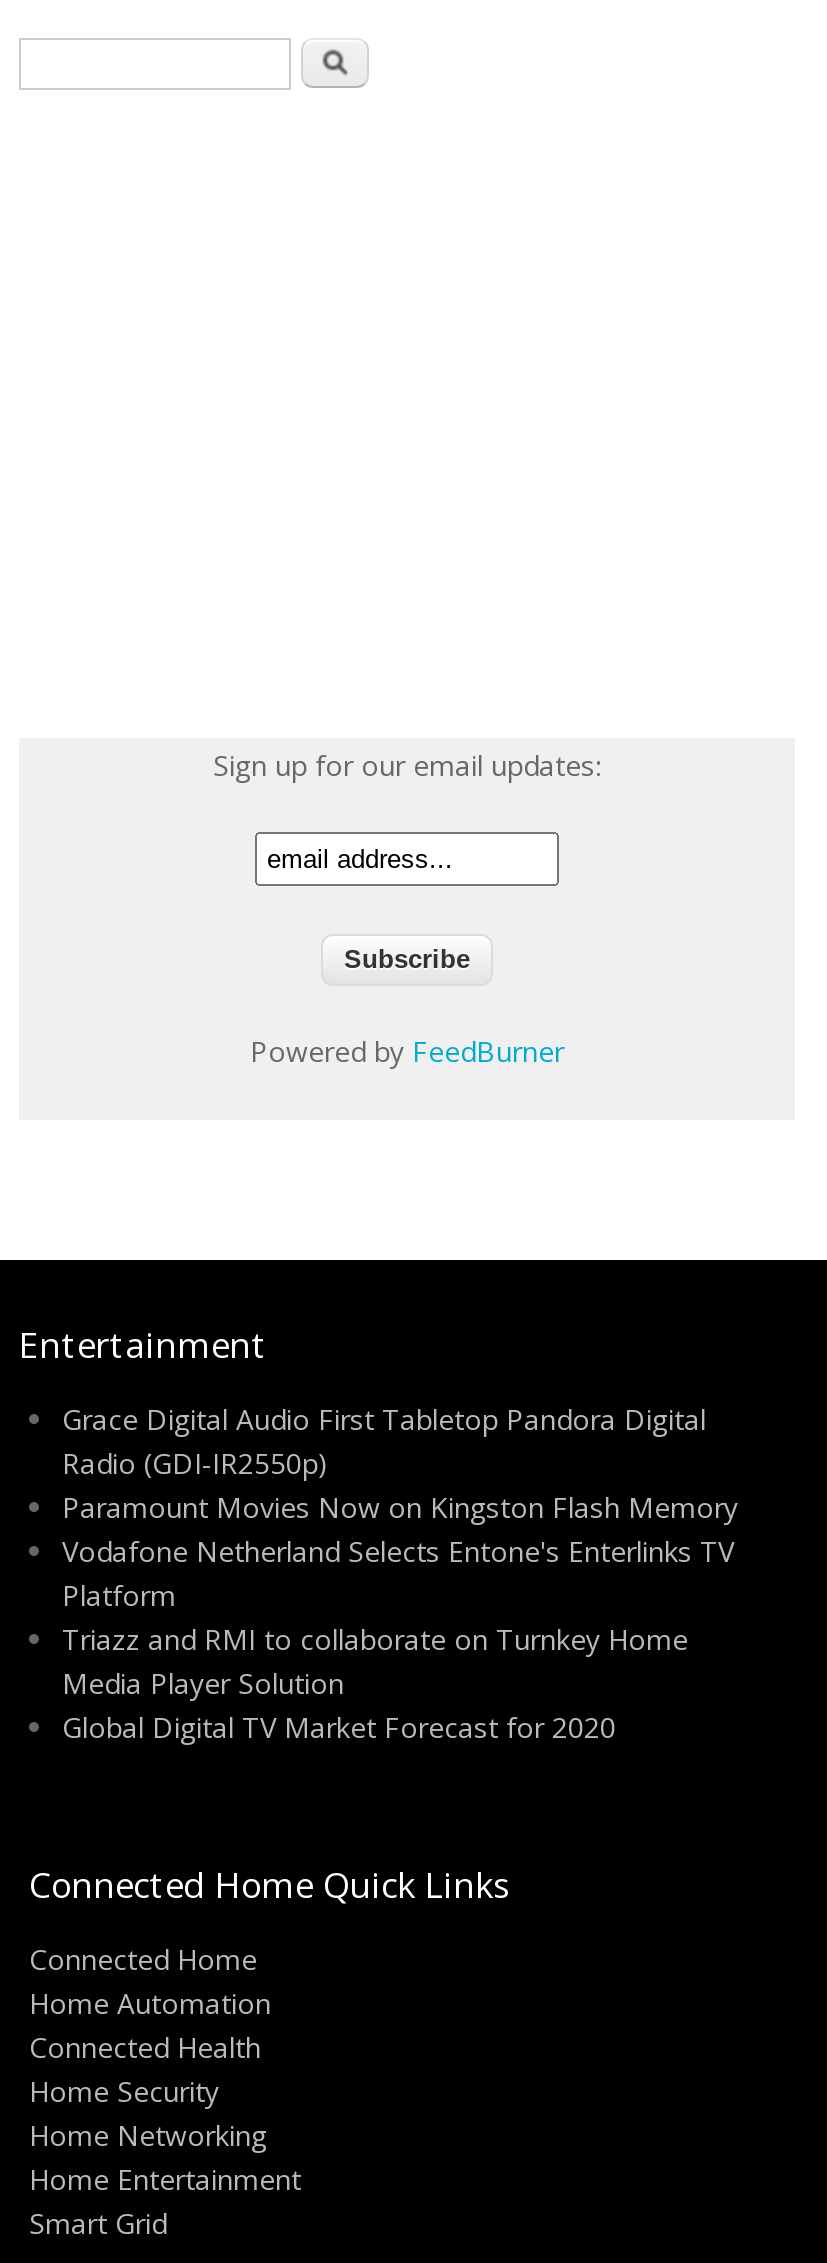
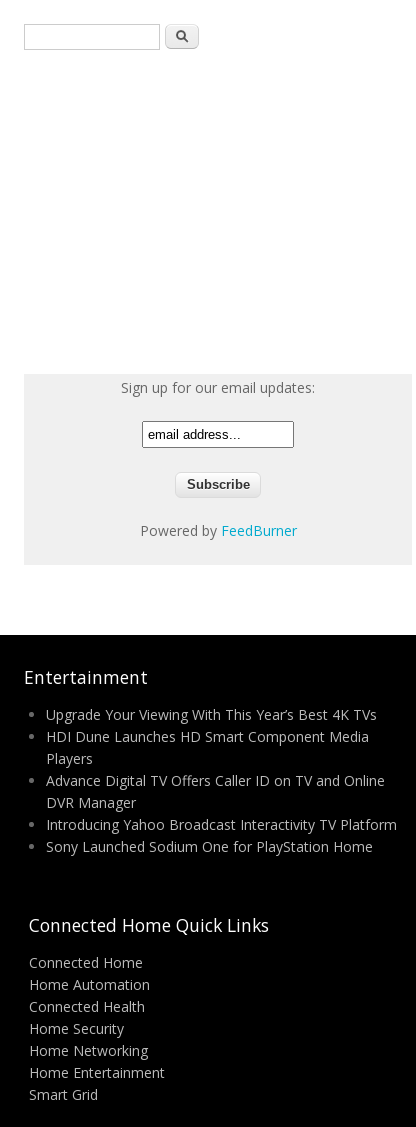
[62,1400,738,1746] Grace Digital Audio First Tabletop Pandora Digital | Radio (GDI-IR2550p) | Paramount Movies Now on Kingston Flash Memory | Vodafone Netherland Selects Entone's Enterlinks TV | Platform | Triazz and RMI to collaborate on Turnkey Home | Media Player Solution | Global Digital TV Market Forecast for 2020 -> [45,705,396,856] Upgrade Your Viewing With This Year’s Best 4K TVs | HDI Dune Launches HD Smart Component Media | Players | Advance Digital TV Offers Caller ID on TV and Online | DVR Manager | Introducing Yahoo Broadcast Interactivity TV Platform | Sony Launched Sodium One for PlayStation Home

